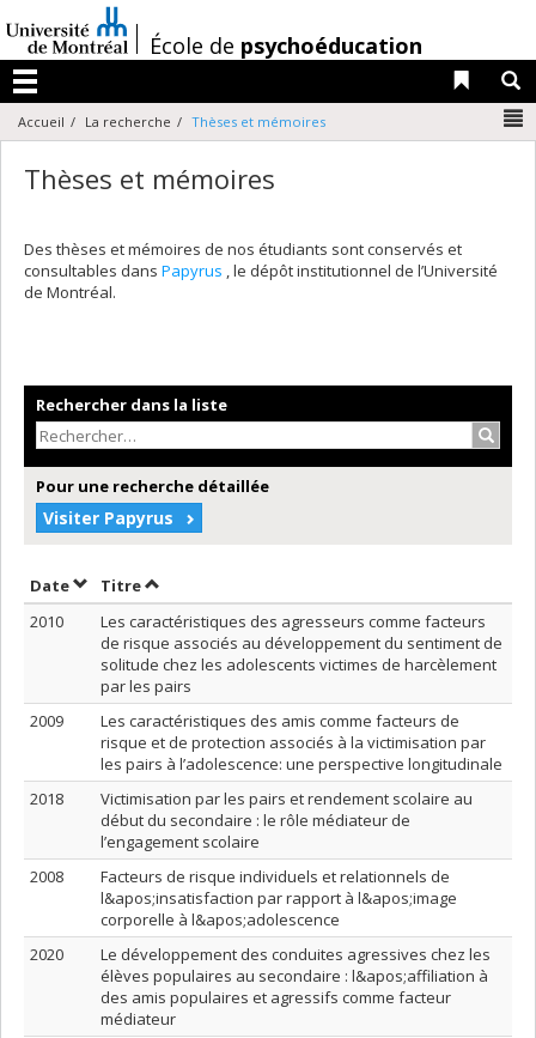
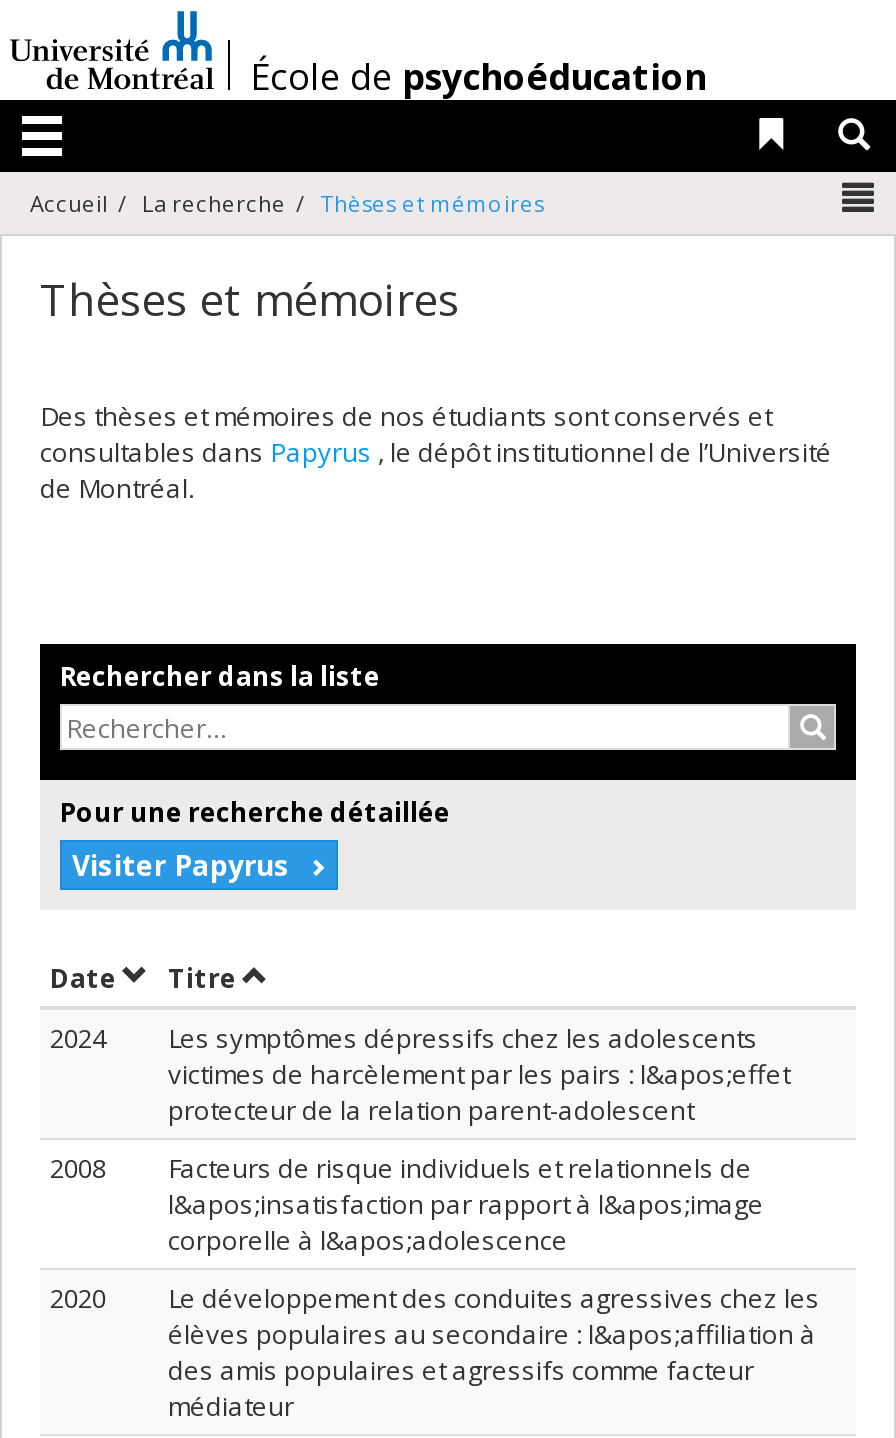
[30,611,502,852] 2010 | Les caractéristiques des agresseurs comme facteurs | de risque associés au développement du sentiment de | solitude chez les adolescents victimes de harcèlement | par les pairs | 2009 | Les caractéristiques des amis comme facteurs de | risque et de protection associés à la victimisation par | les pairs à l’adolescence: une perspective longitudinale | 2018 | Victimisation par les pairs et rendement scolaire au | début du secondaire : le rôle médiateur de | l’engagement scolaire -> [50,1020,790,1128] 2024 | Les symptômes dépressifs chez les adolescents | victimes de harcèlement par les pairs : l&apos;effet | protecteur de la relation parent-adolescent

